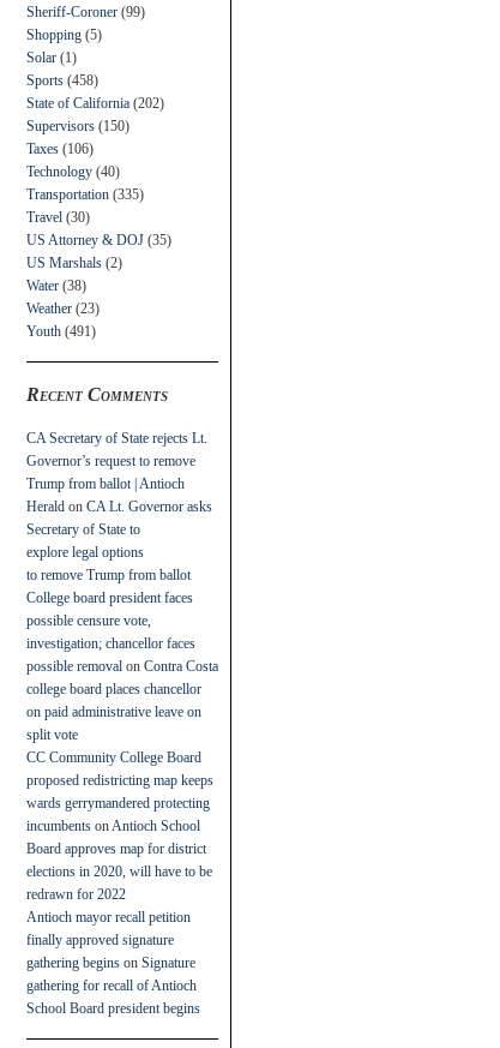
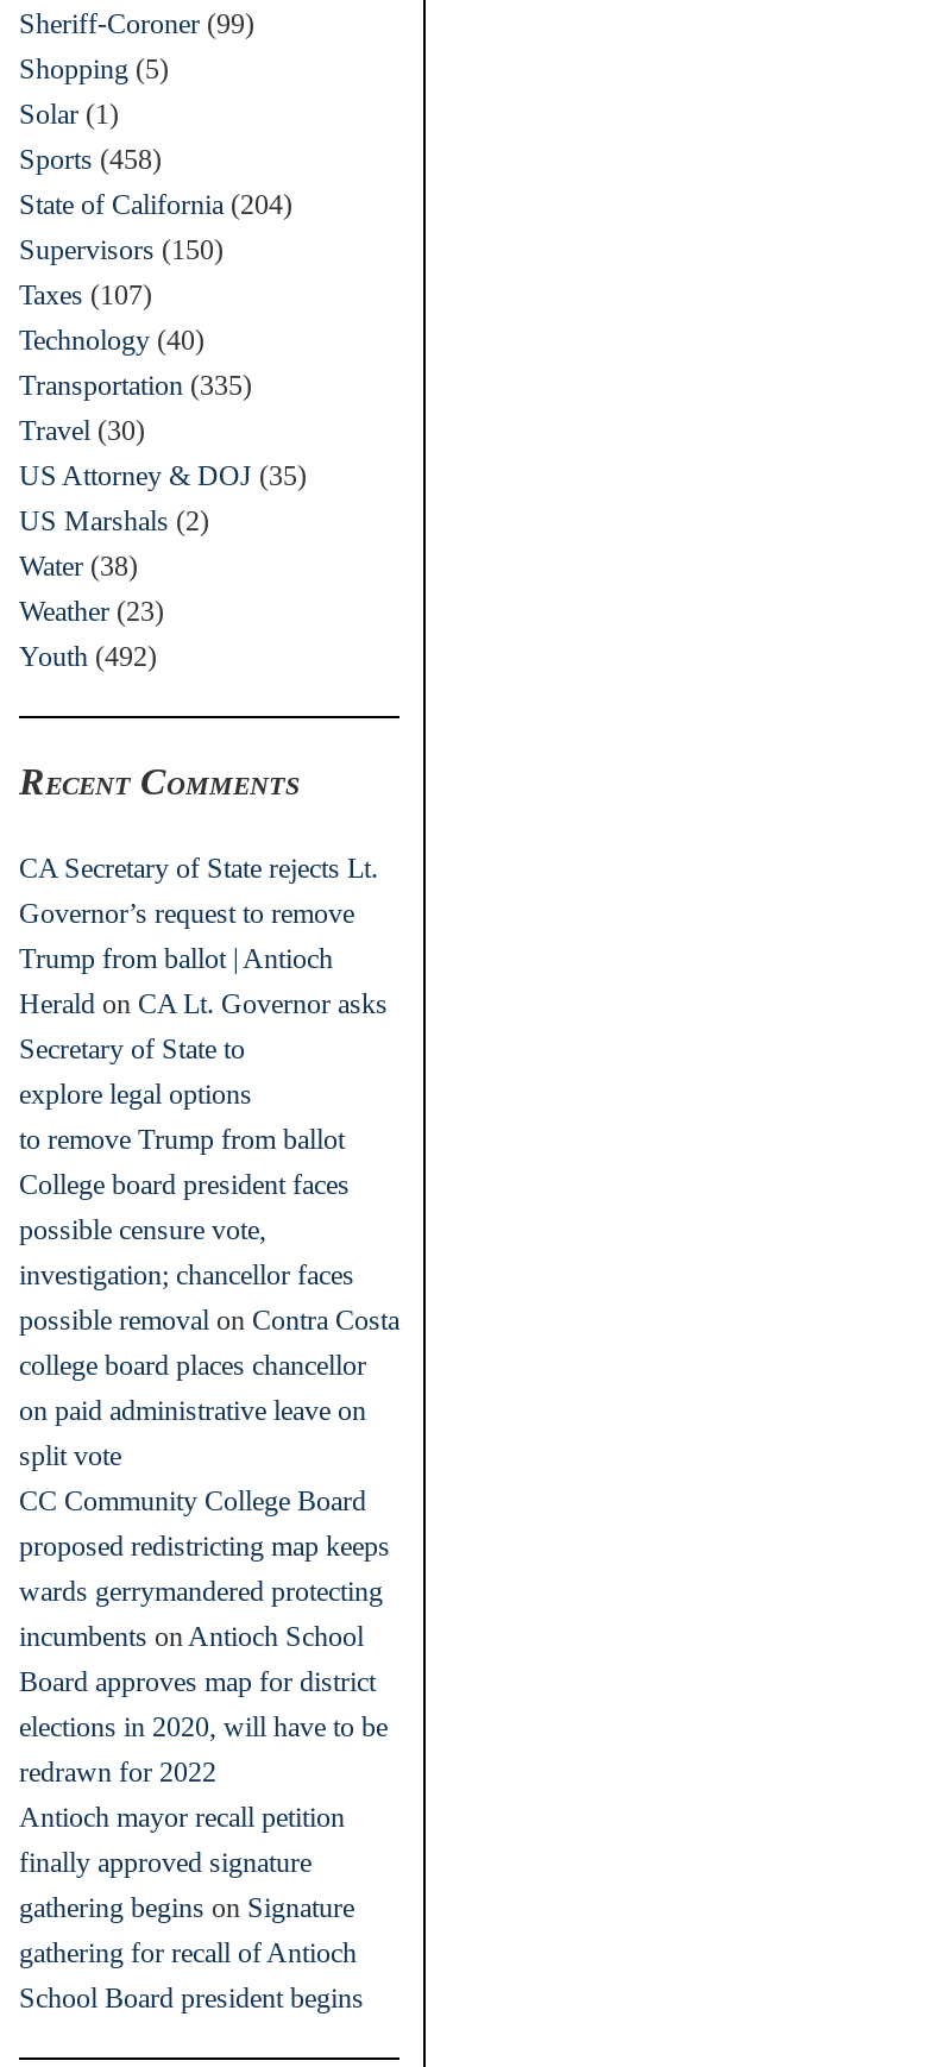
[26,95,164,112] State of California (202) -> [19,188,292,221] State of California (204)
[26,140,94,157] Taxes (106) -> [19,278,152,312] Taxes (107)
[26,323,96,340] Youth (491) -> [19,640,157,673] Youth (492)

